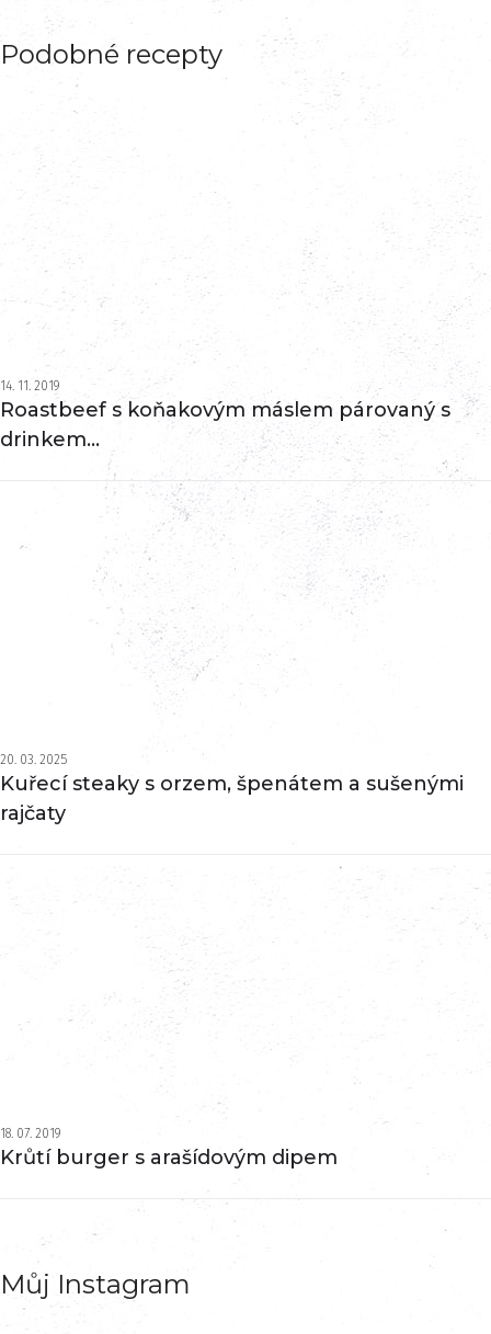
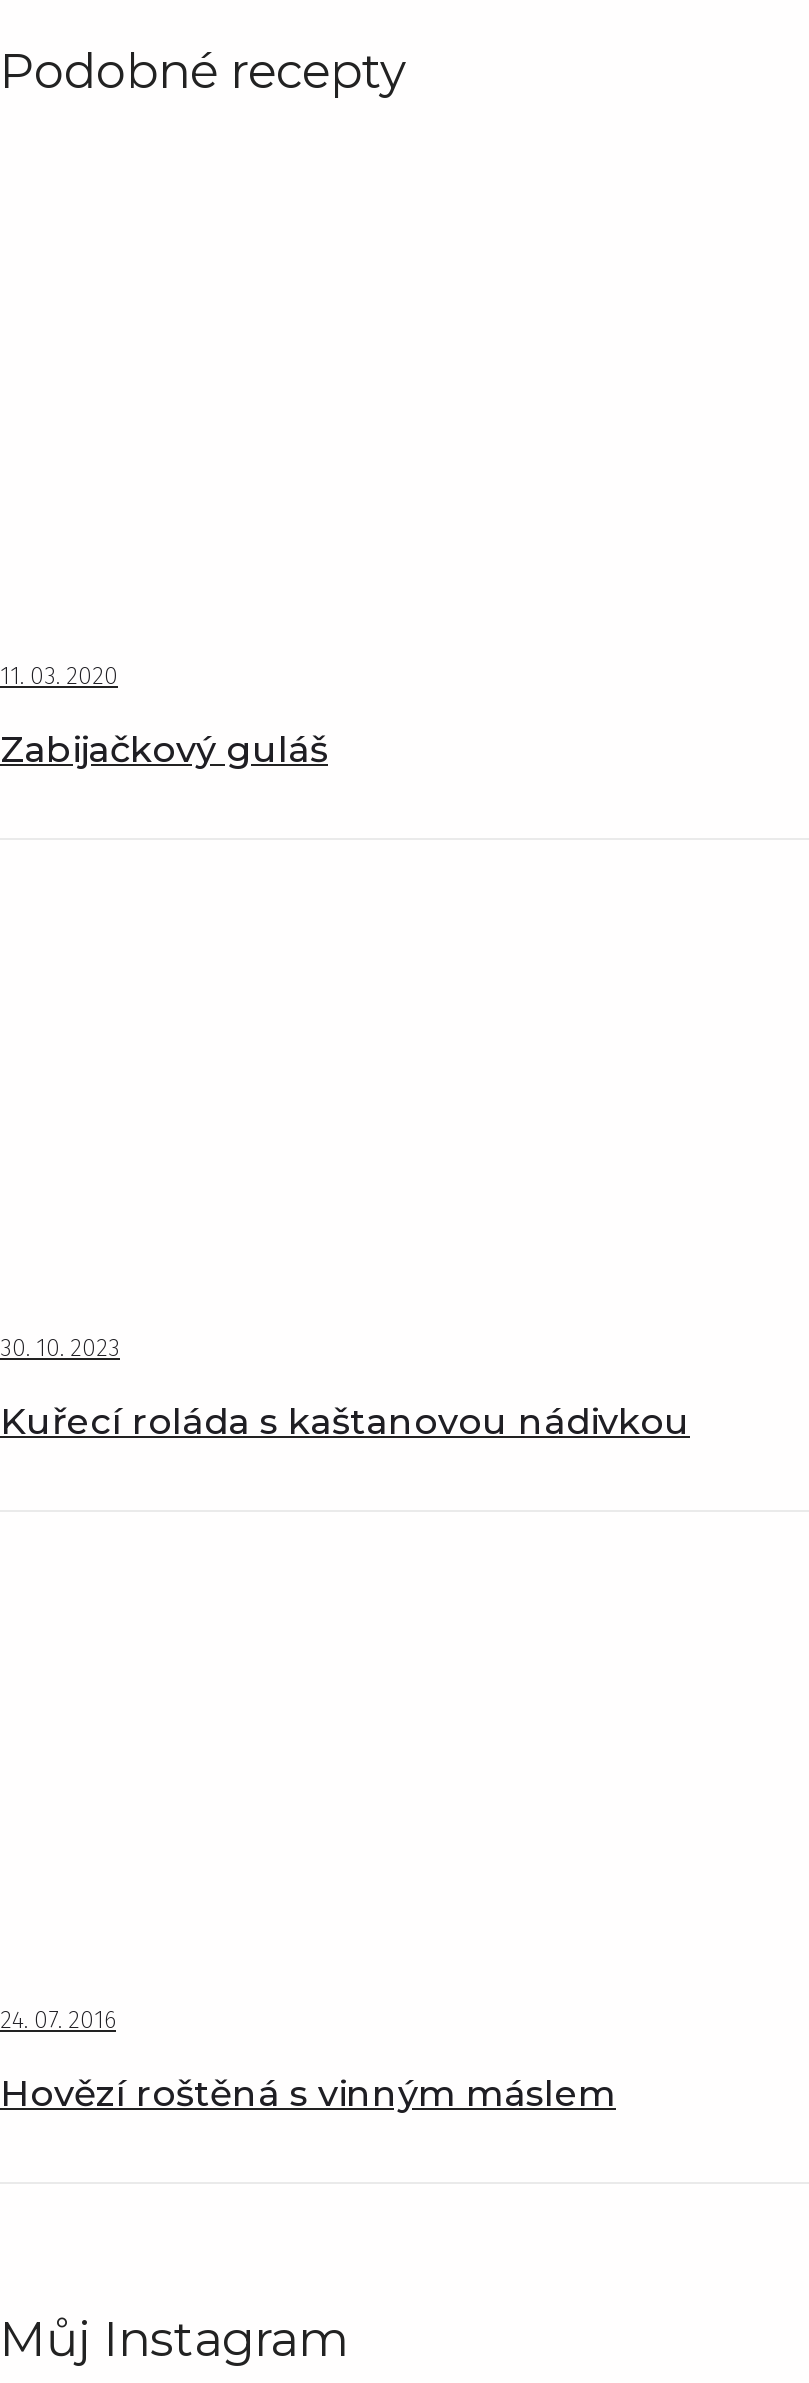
[0,378,450,452] 14. 11. 2019 | Roastbeef s koňakovým máslem párovaný s | drinkem... -> [0,662,328,772] 11. 03. 2020 | Zabijačkový guláš
[0,752,464,825] 20. 03. 2025 | Kuřecí steaky s orzem, špenátem a sušenými | rajčaty -> [0,1334,690,1444] 30. 10. 2023 | Kuřecí roláda s kaštanovou nádivkou
[0,1126,338,1170] 18. 07. 2019 | Krůtí burger s arašídovým dipem -> [0,2006,616,2115] 24. 07. 2016 | Hovězí roštěná s vinným máslem

